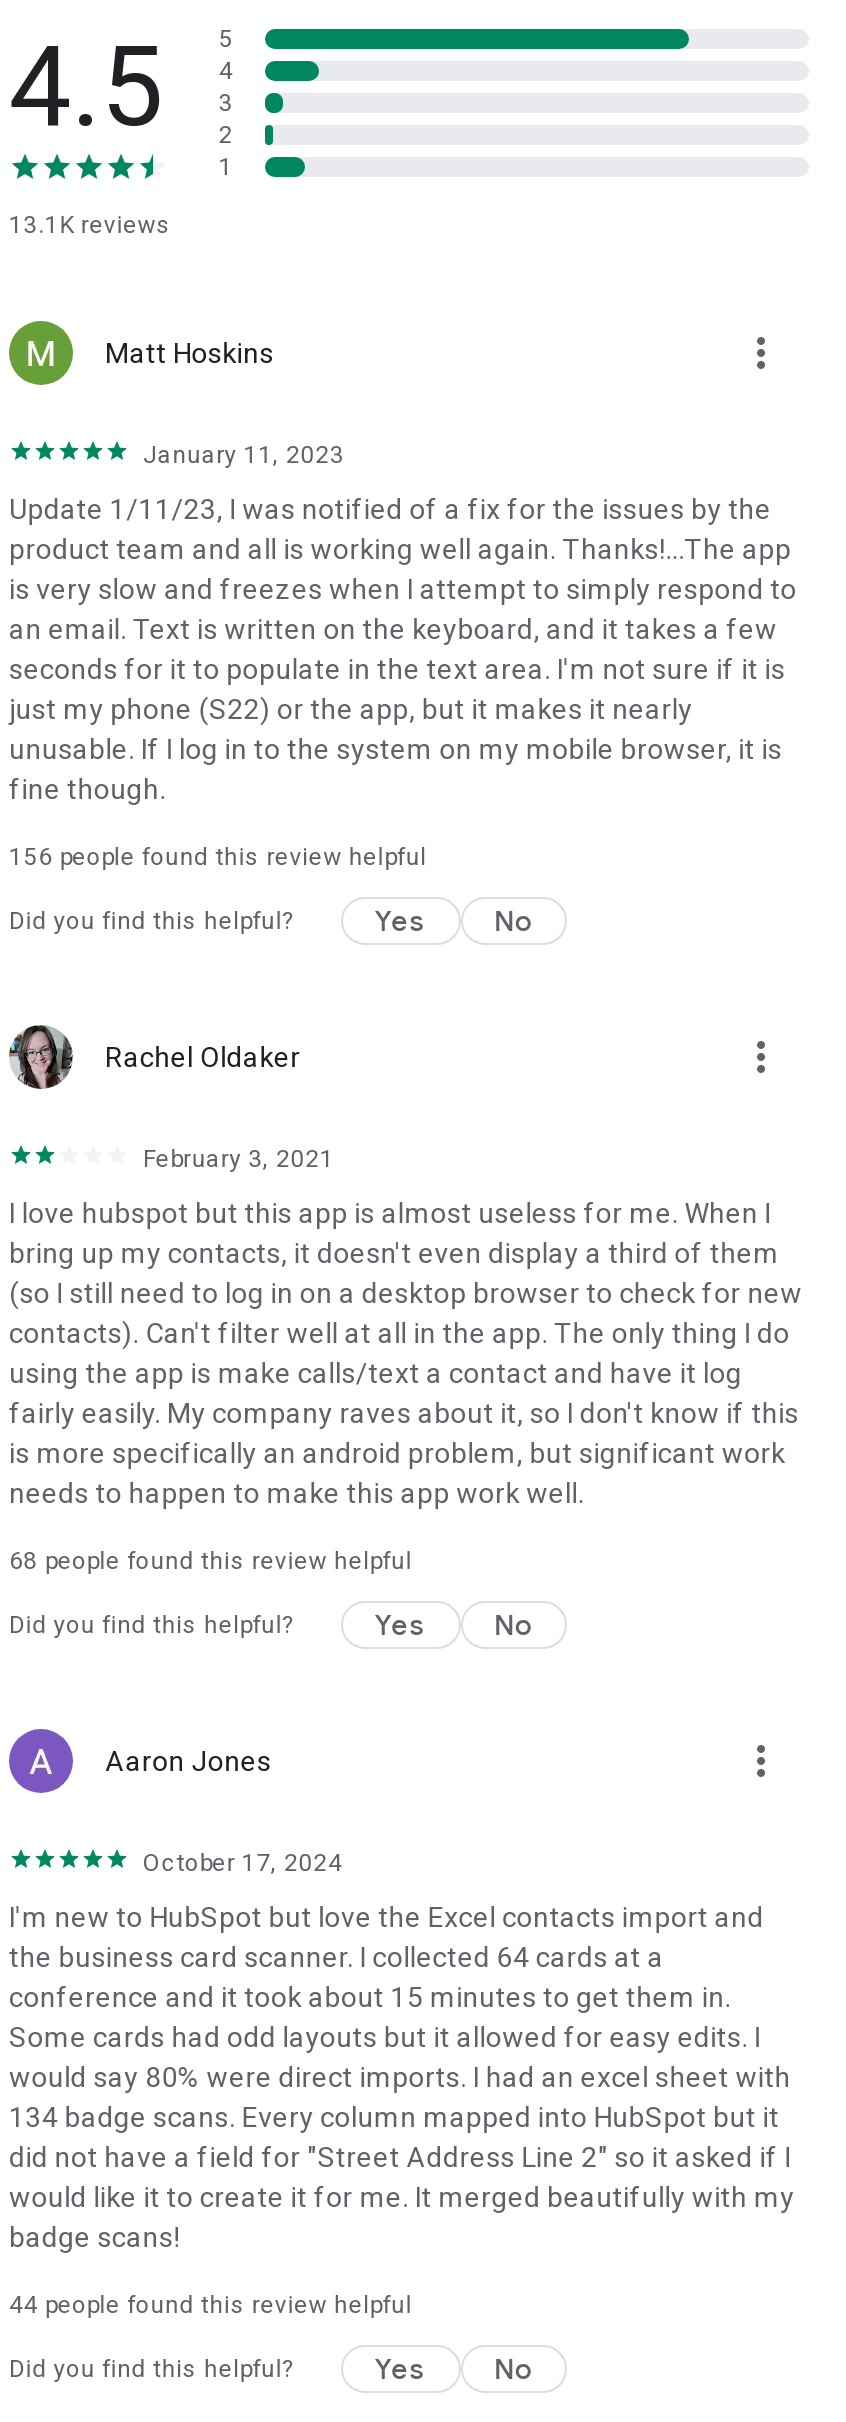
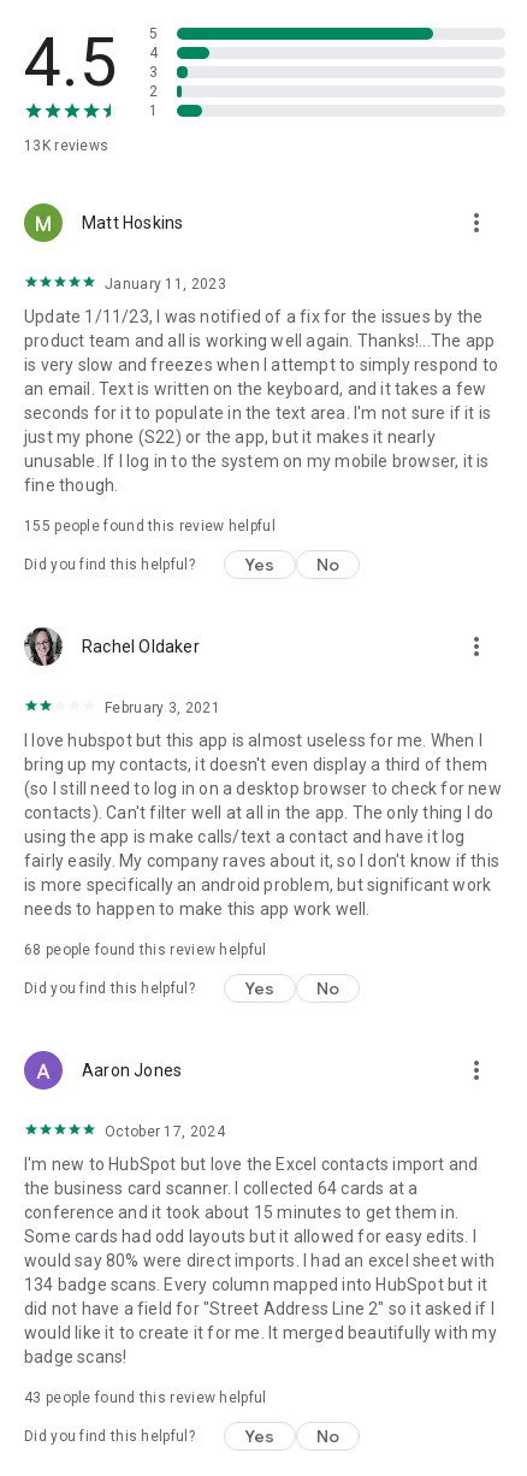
[9,211,171,239] 13.1K reviews -> [24,137,109,154] 13K reviews
[9,843,427,871] 156 people found this review helpful -> [24,518,275,535] 155 people found this review helpful
[9,2291,412,2319] 44 people found this review helpful -> [24,1389,267,1406] 43 people found this review helpful

